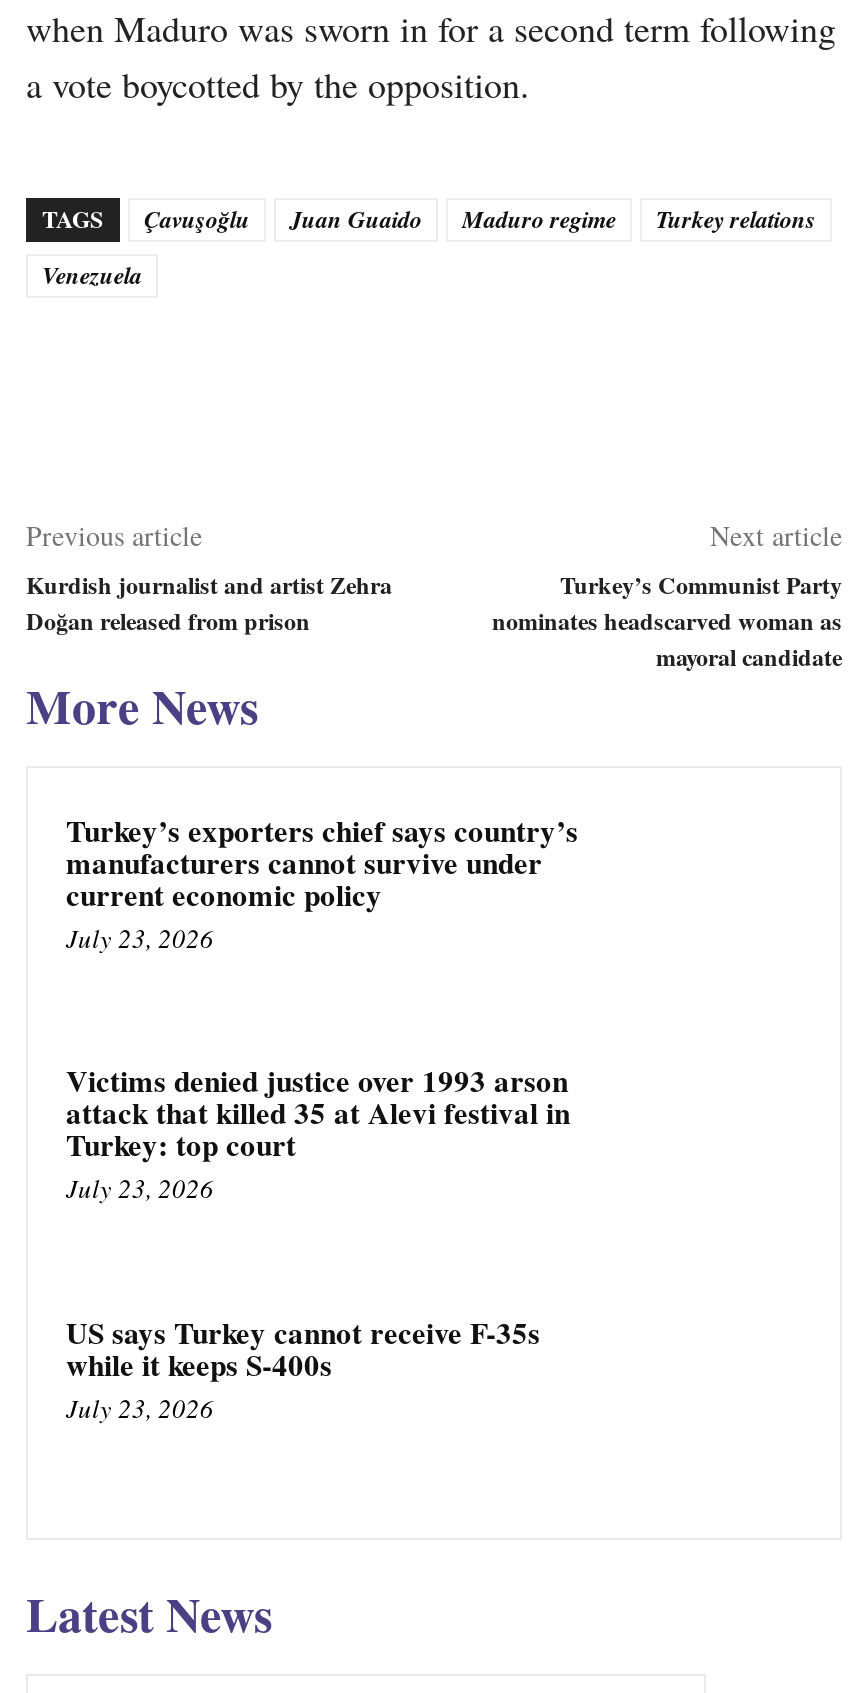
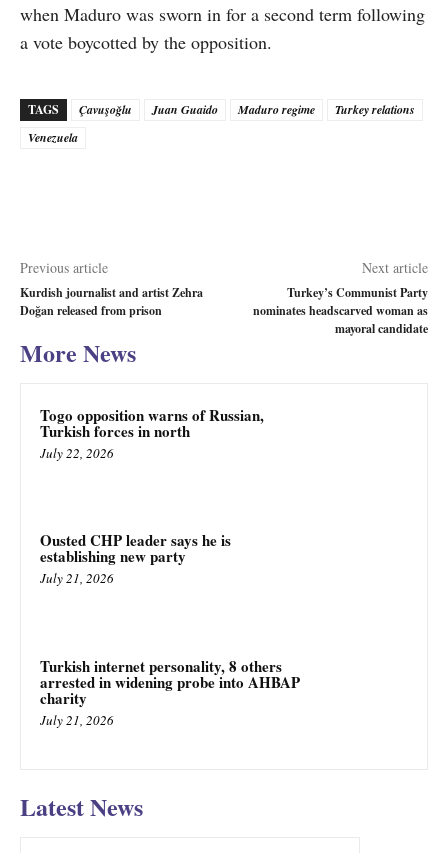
[66,807,578,955] Turkey’s exporters chief says country’s | manufacturers cannot survive under | current economic policy | July 23, 2026 -> [40,404,264,462] Togo opposition warns of Russian, | Turkish forces in north | July 22, 2026
[66,1059,570,1207] Victims denied justice over 1993 arson | attack that killed 35 at Alevi festival in | Turkey: top court | July 23, 2026 -> [40,529,231,587] Ousted CHP leader says he is | establishing new party | July 21, 2026
[66,1310,540,1426] US says Turkey cannot receive F-35s | while it keeps S-400s | July 23, 2026 -> [40,655,300,729] Turkish internet personality, 8 others | arrested in widening probe into AHBAP | charity | July 21, 2026

